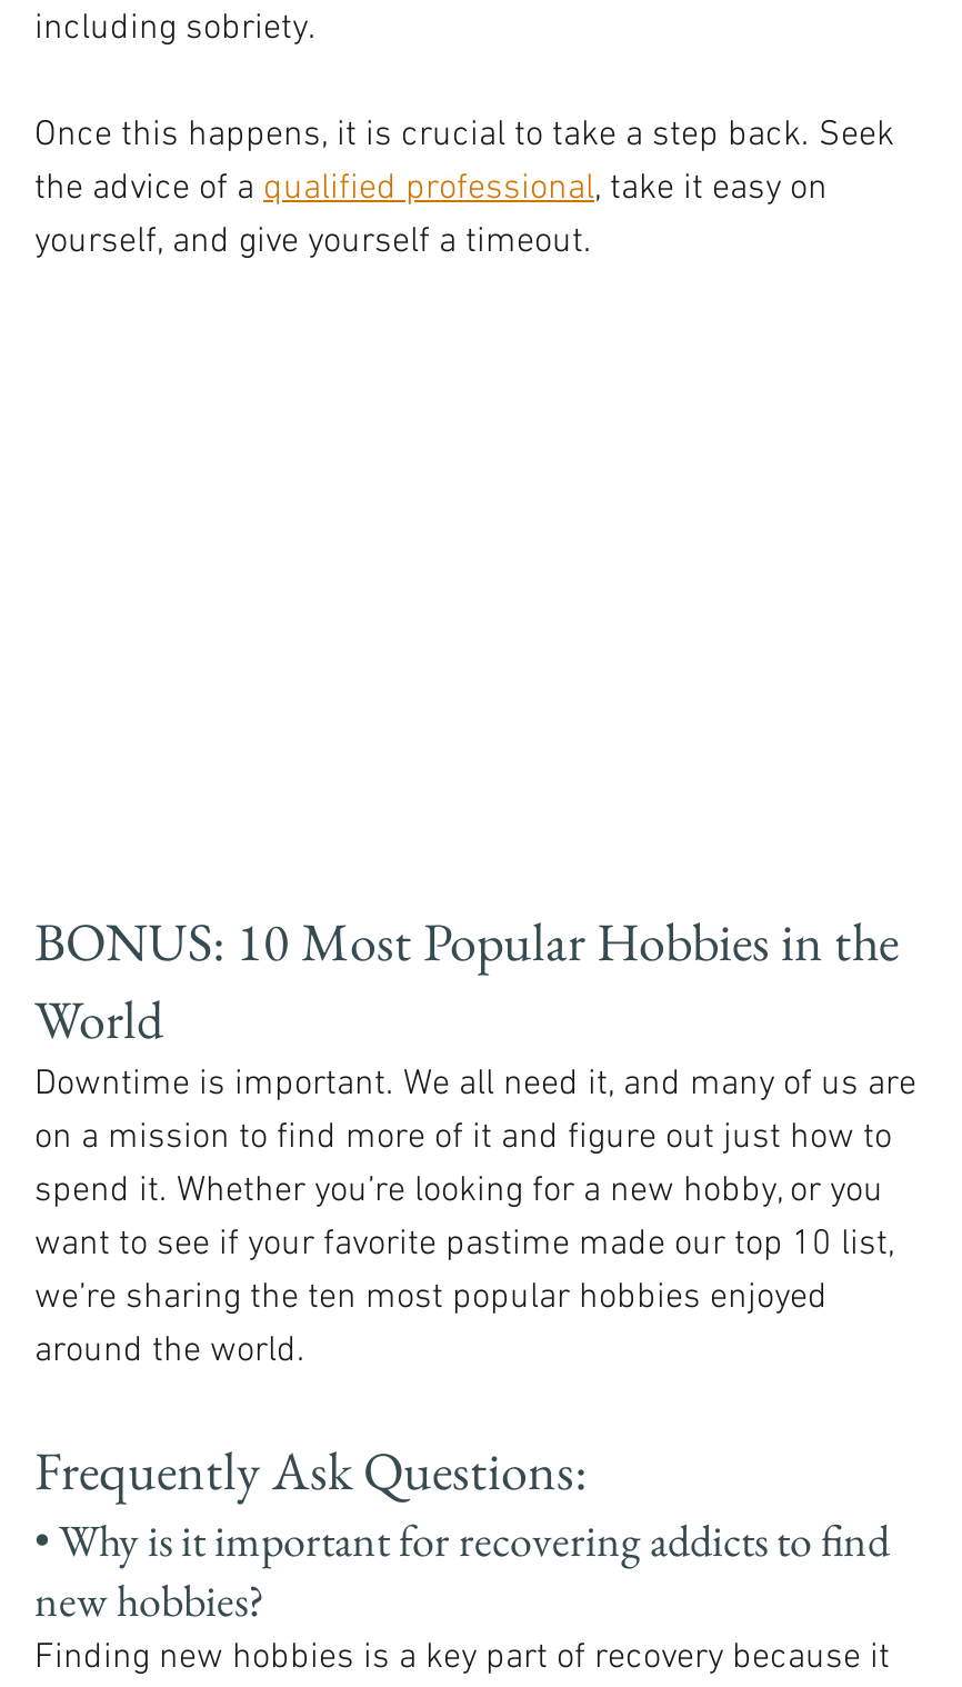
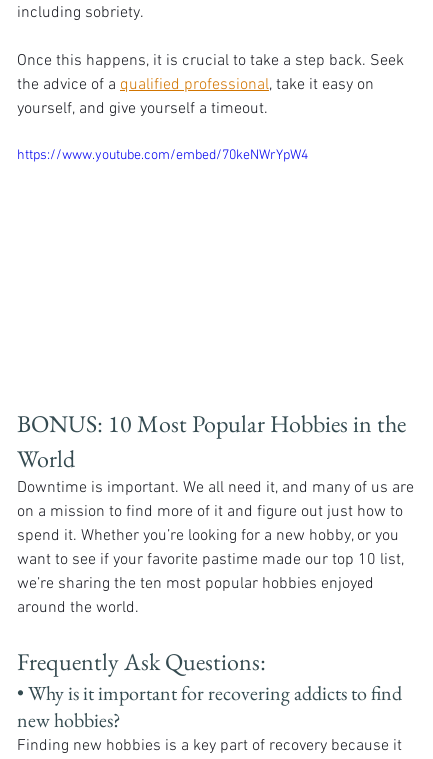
none -> [17,147,308,164] https://www.youtube.com/embed/70keNWrYpW4

